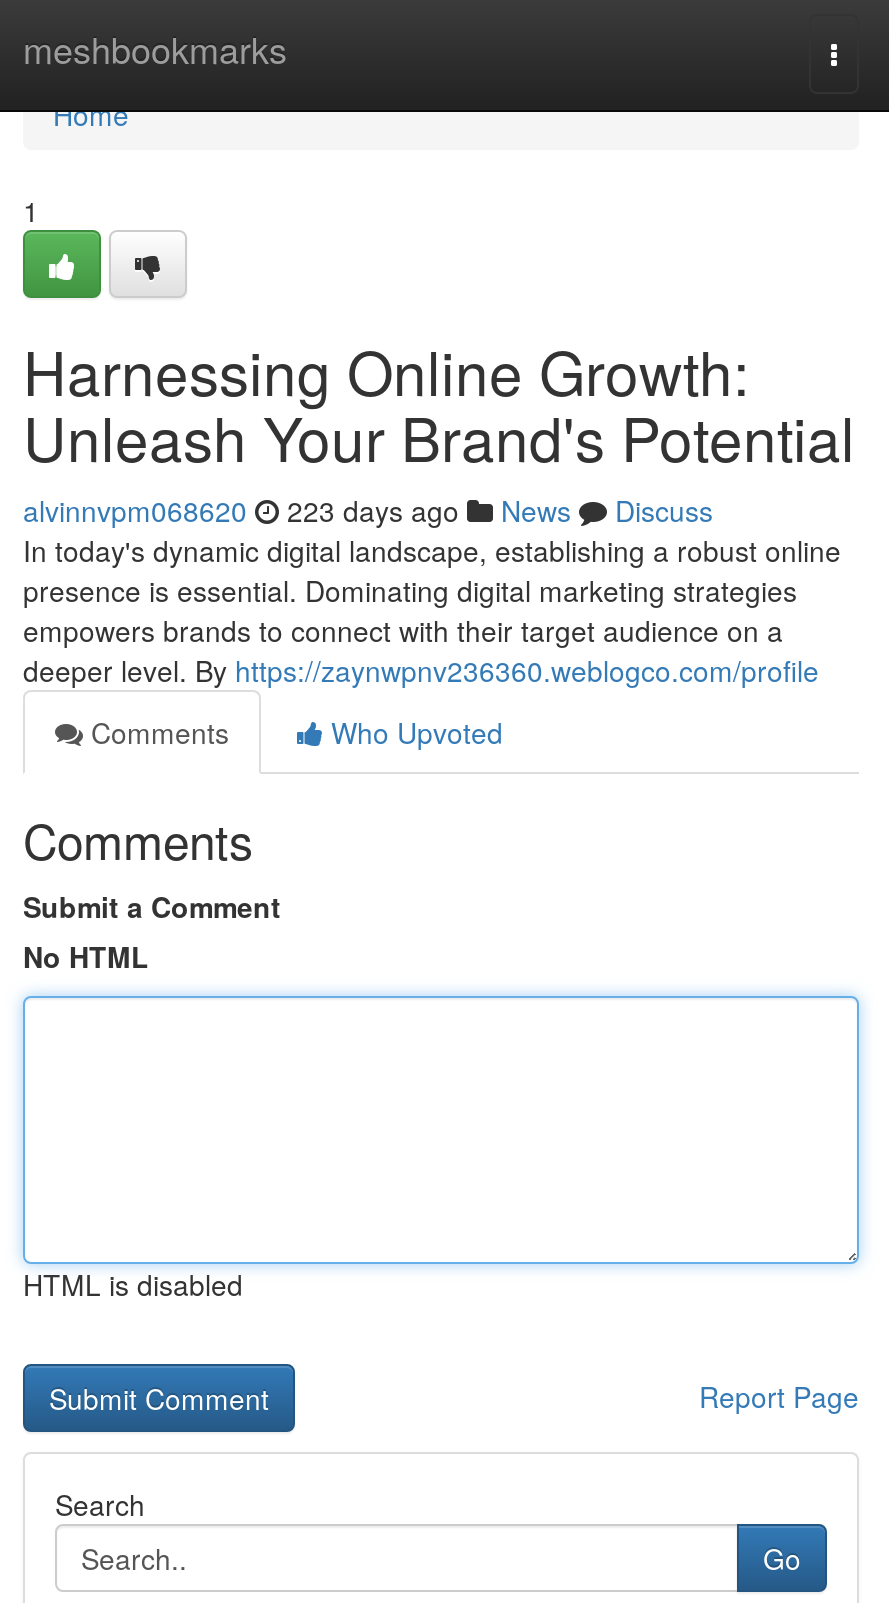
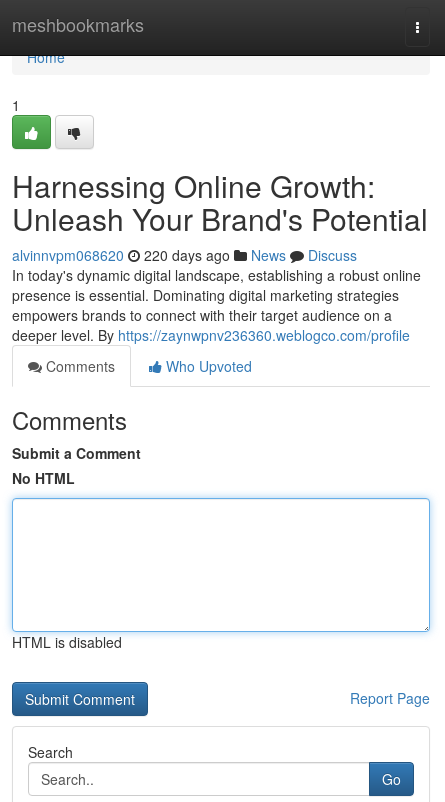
[23,490,713,530] alvinnvpm068620 223 days ago News Discuss -> [12,245,357,265] alvinnvpm068620 220 days ago News Discuss

